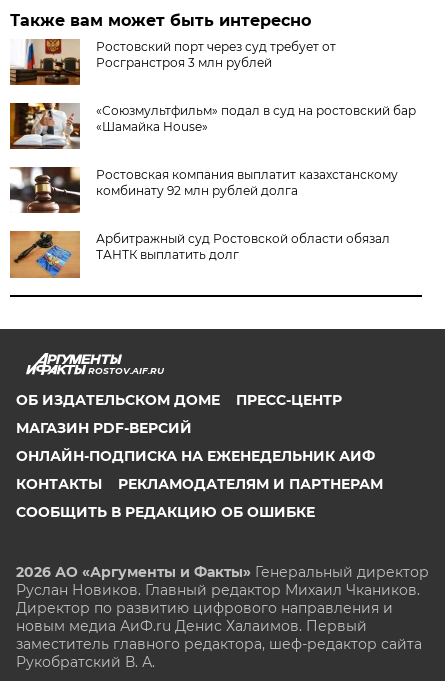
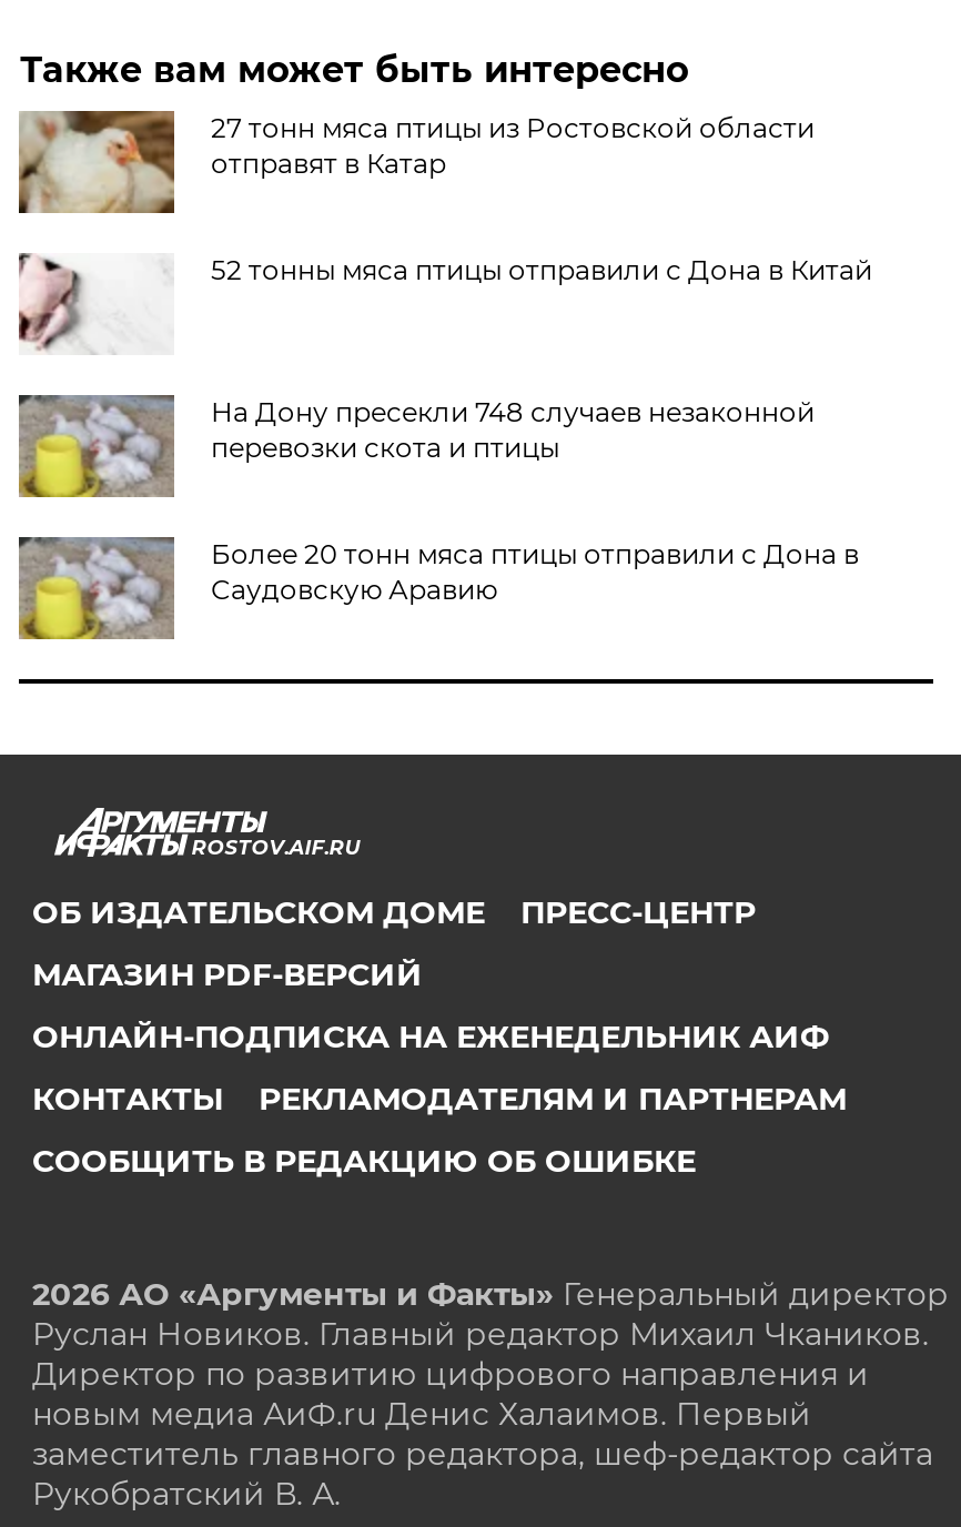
[10,39,336,86] [image] | Ростовский порт через суд требует от | Росгранстроя 3 млн рублей -> [17,109,814,215] [image] | 27 тонн мяса птицы из Ростовской области | отправят в Катар
[9,102,416,150] [image] | «Союзмультфильм» подал в суд на ростовский бар | «Шамайка House» -> [17,251,872,355] [image] | 52 тонны мяса птицы отправили с Дона в Китай
[10,166,398,214] [image] | Ростовская компания выплатит казахстанскому | комбинату 92 млн рублей долга -> [17,393,814,499] [image] | На Дону пресекли 748 случаев незаконной | перевозки скота и птицы
[9,230,390,278] [image] | Арбитражный суд Ростовской области обязал | ТАНТК выплатить долг -> [17,535,859,641] [image] | Более 20 тонн мяса птицы отправили с Дона в | Саудовскую Аравию

